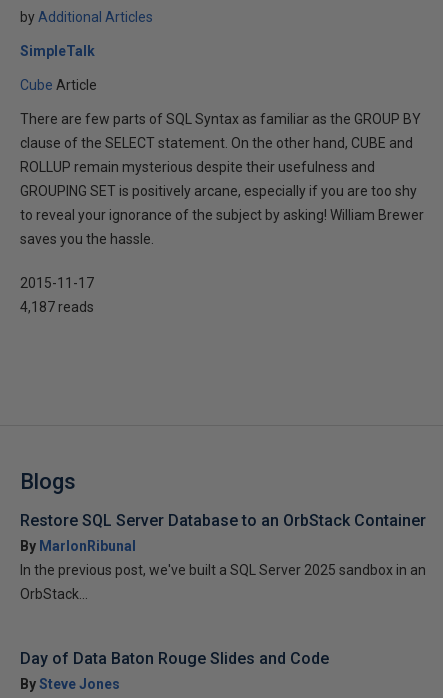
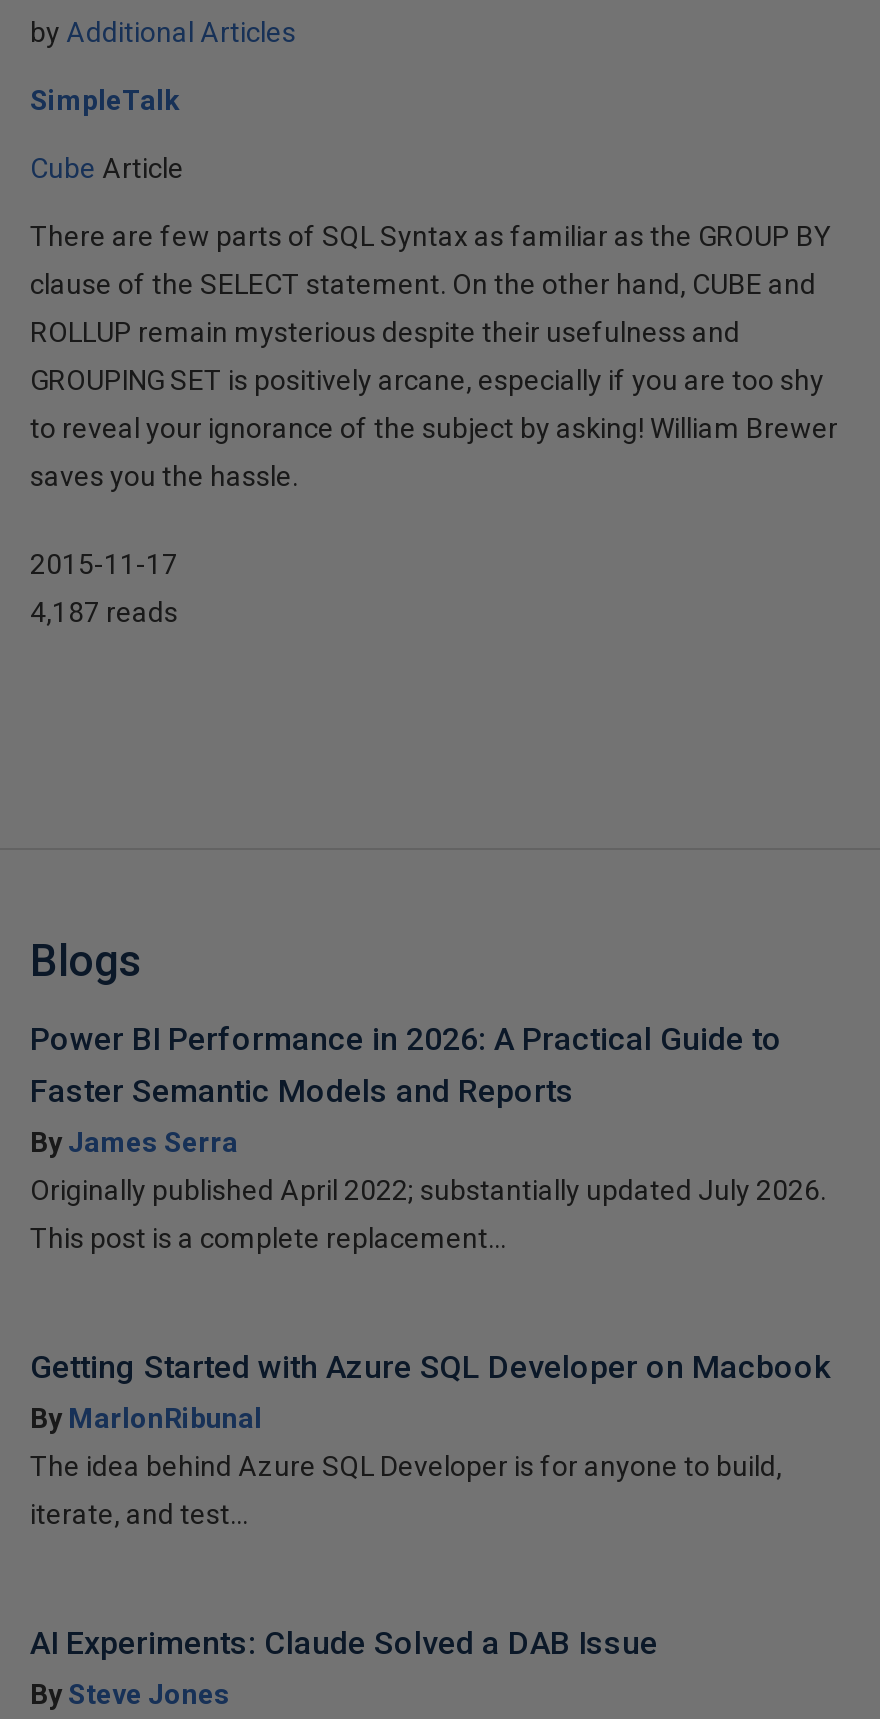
[20,511,426,530] Restore SQL Server Database to an OrbStack Container -> [30,1020,830,1386] Power BI Performance in 2026: A Practical Guide to | Faster Semantic Models and Reports | By James Serra | Originally published April 2022; substantially updated July 2026. | This post is a complete replacement... | Getting Started with Azure SQL Developer on Macbook
[20,562,426,578] In the previous post, we've built a SQL Server 2025 sandbox in an -> [30,1450,782,1482] The idea behind Azure SQL Developer is for anyone to build,
[20,586,88,602] OrbStack... -> [30,1498,248,1530] iterate, and test...
[20,649,329,668] Day of Data Baton Rouge Slides and Code -> [30,1624,658,1662] AI Experiments: Claude Solved a DAB Issue

